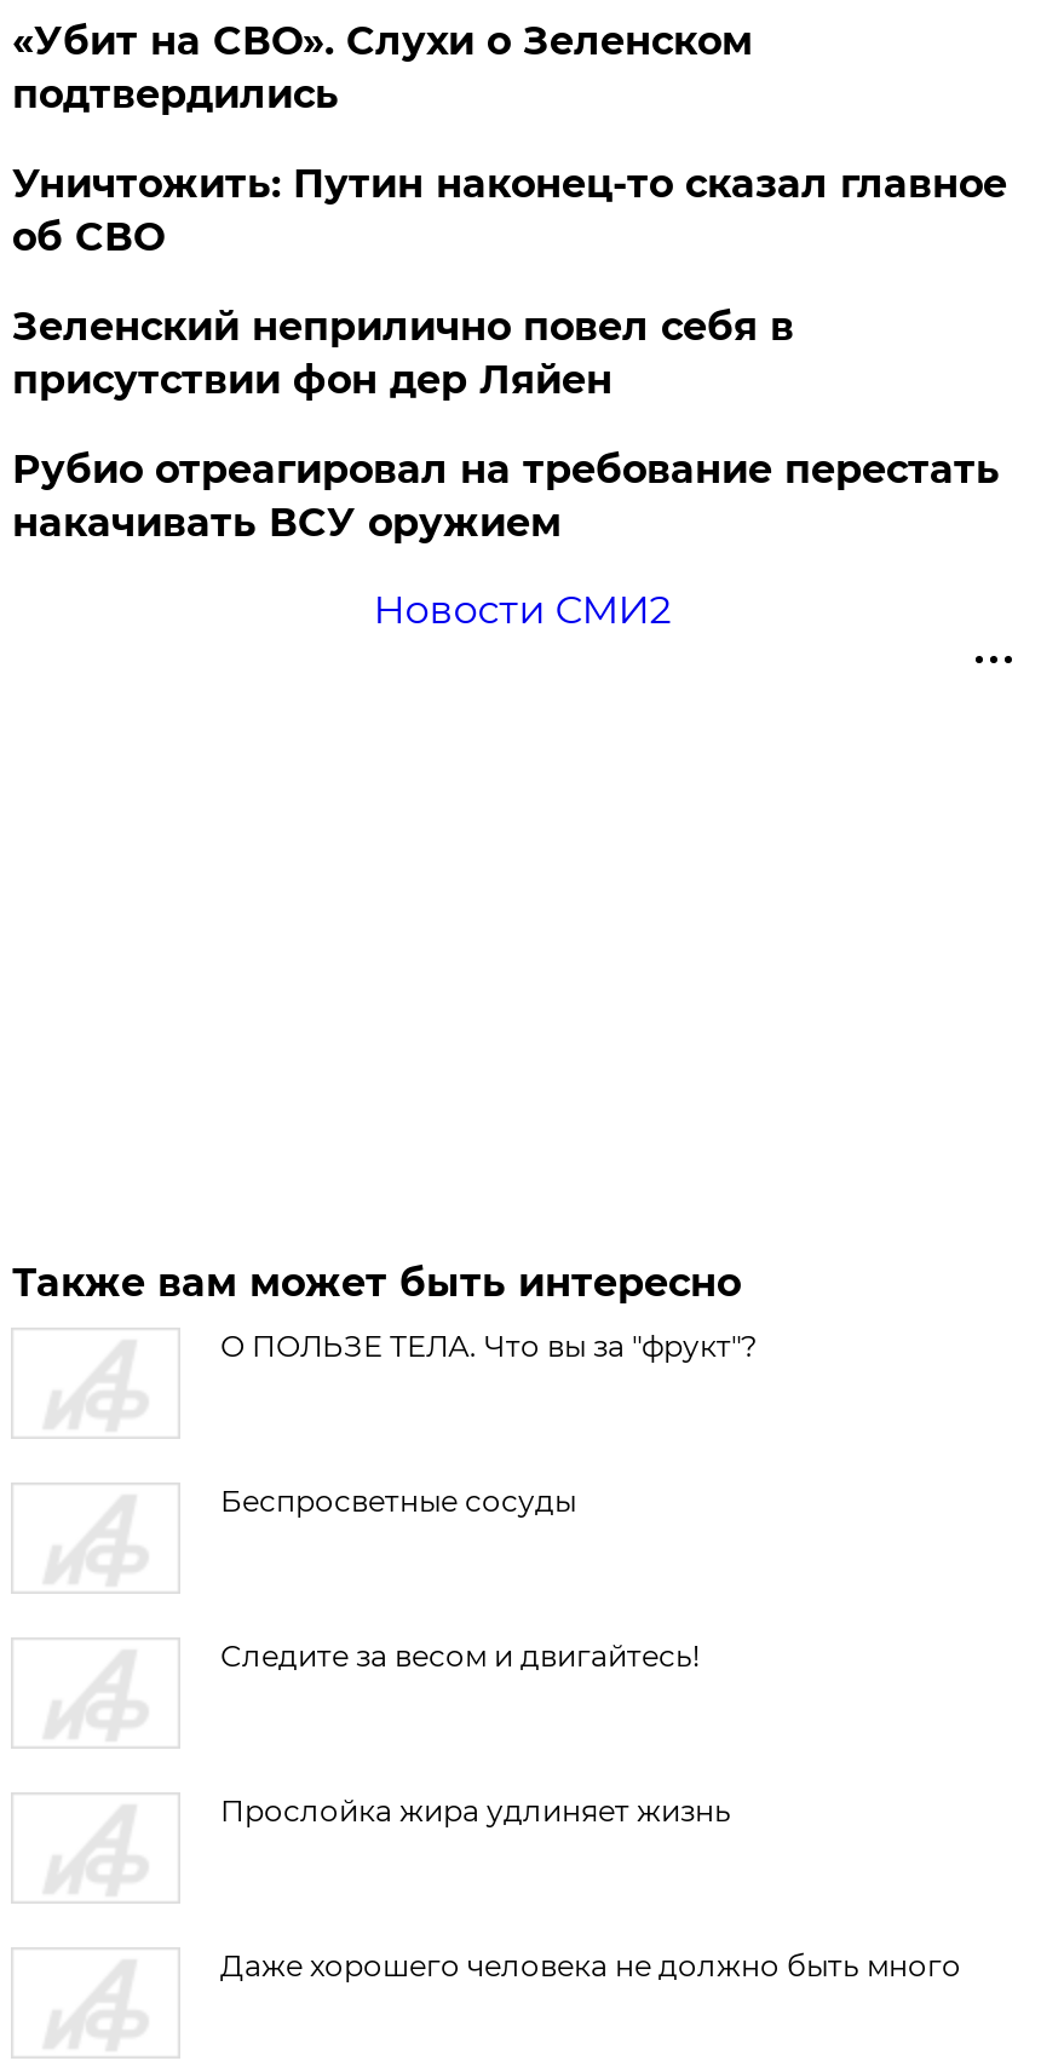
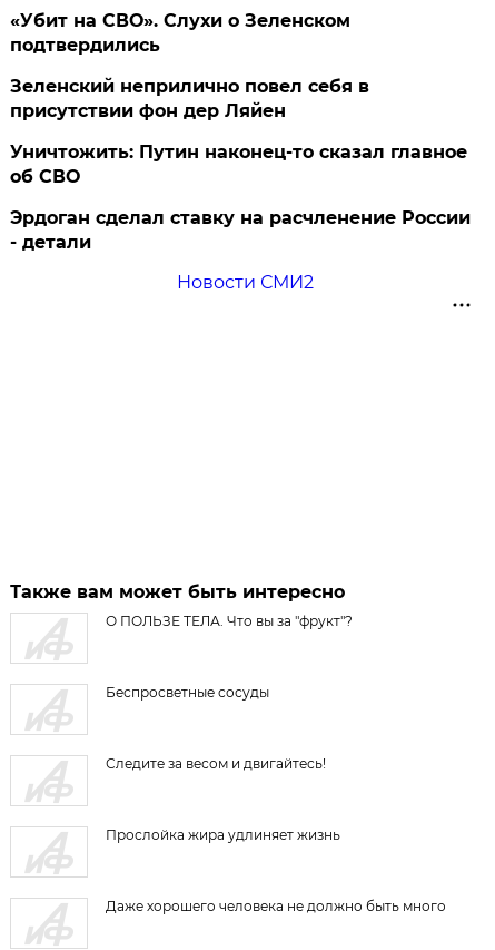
moved [12,161,1007,260] -> [10,141,468,187]: Уничтожить: Путин наконец-то сказал главное | об СВО
moved [12,304,794,403] -> [10,76,370,121]: Зеленский неприлично повел cебя в | присутствии фон дер Ляйен
[12,447,1000,546] Рубио отреагировал на требование перестать | накачивать ВСУ оружием -> [10,207,471,253] Эрдоган сделал ставку на расчленение России | - детали

